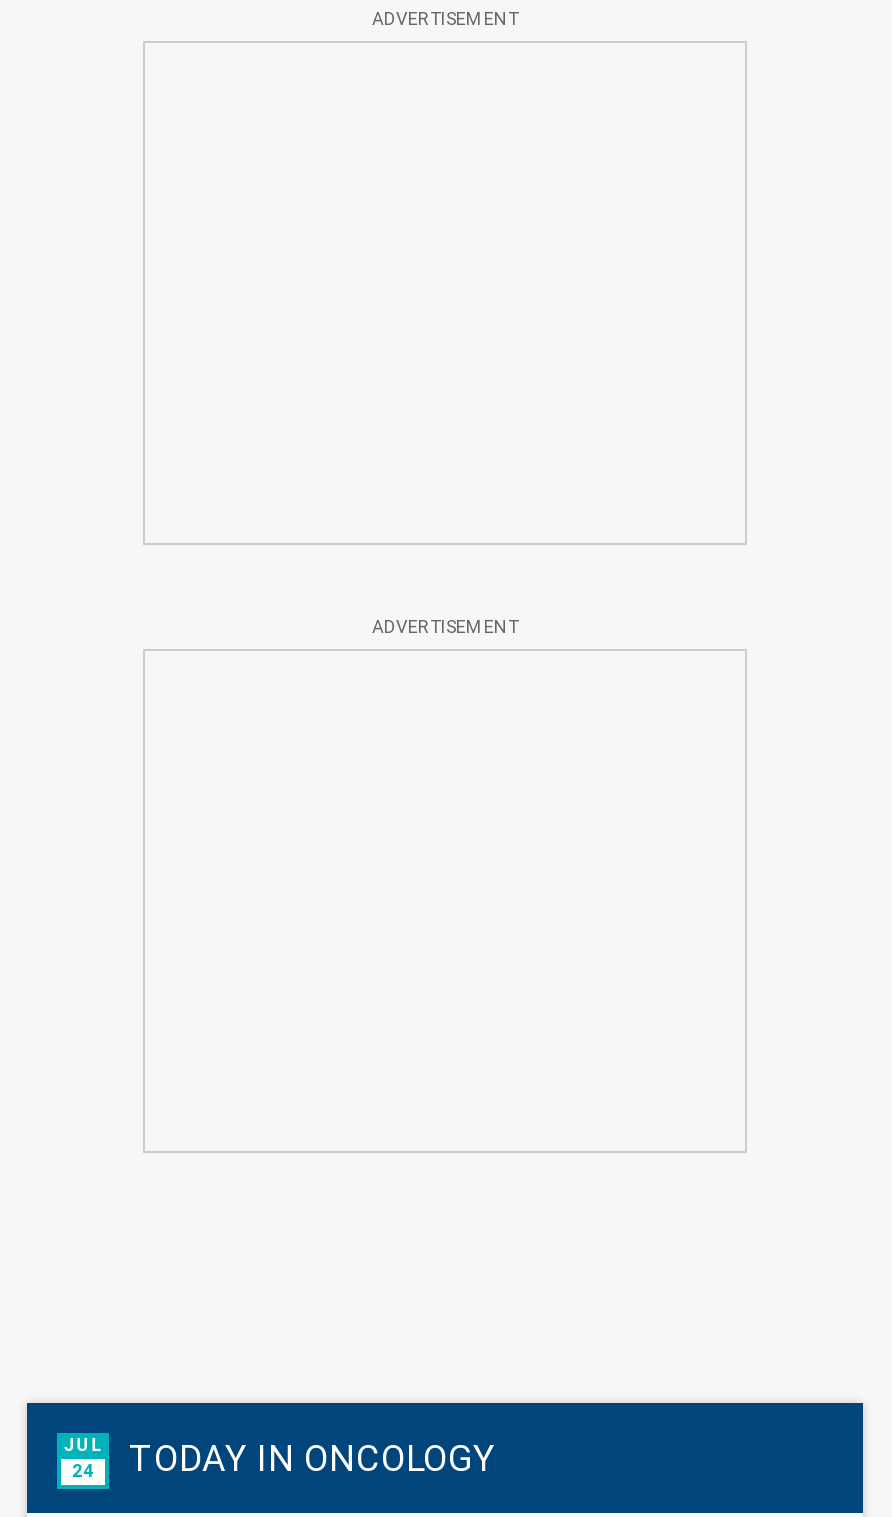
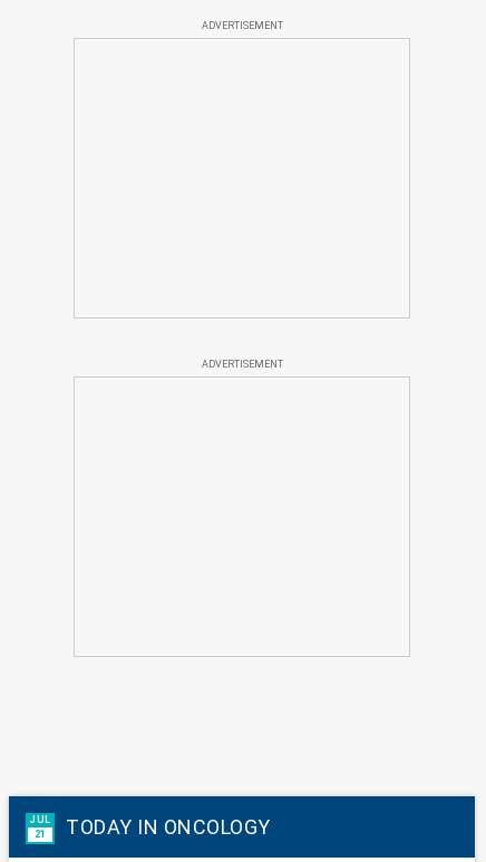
[63,1435,496,1481] JUL 24 TODAY IN ONCOLOGY -> [29,814,270,840] JUL 21 TODAY IN ONCOLOGY

